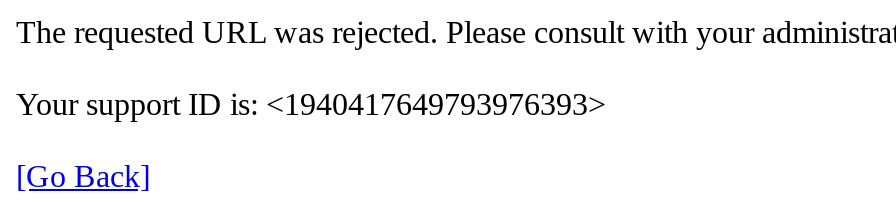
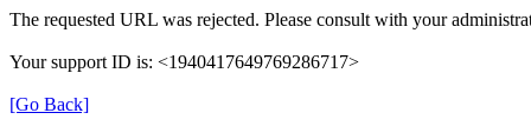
[16,87,606,121] Your support ID is: <1940417649793976393> -> [9,52,359,72] Your support ID is: <1940417649769286717>

